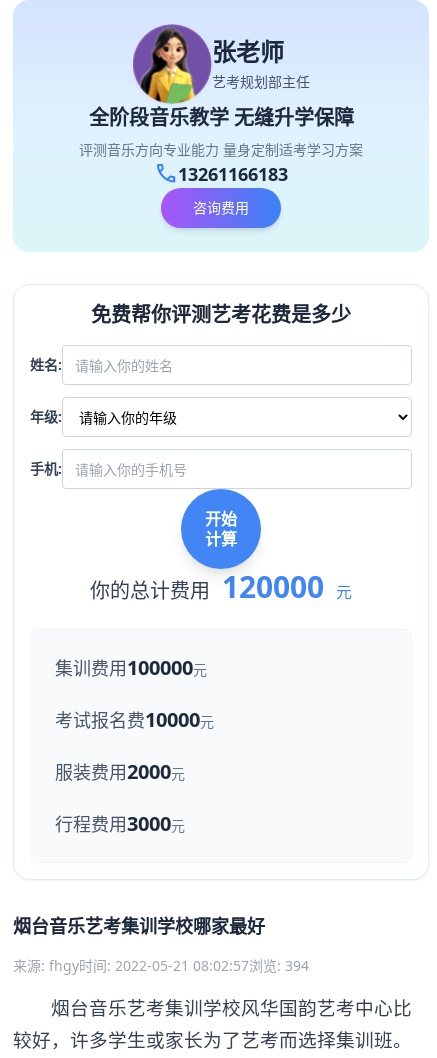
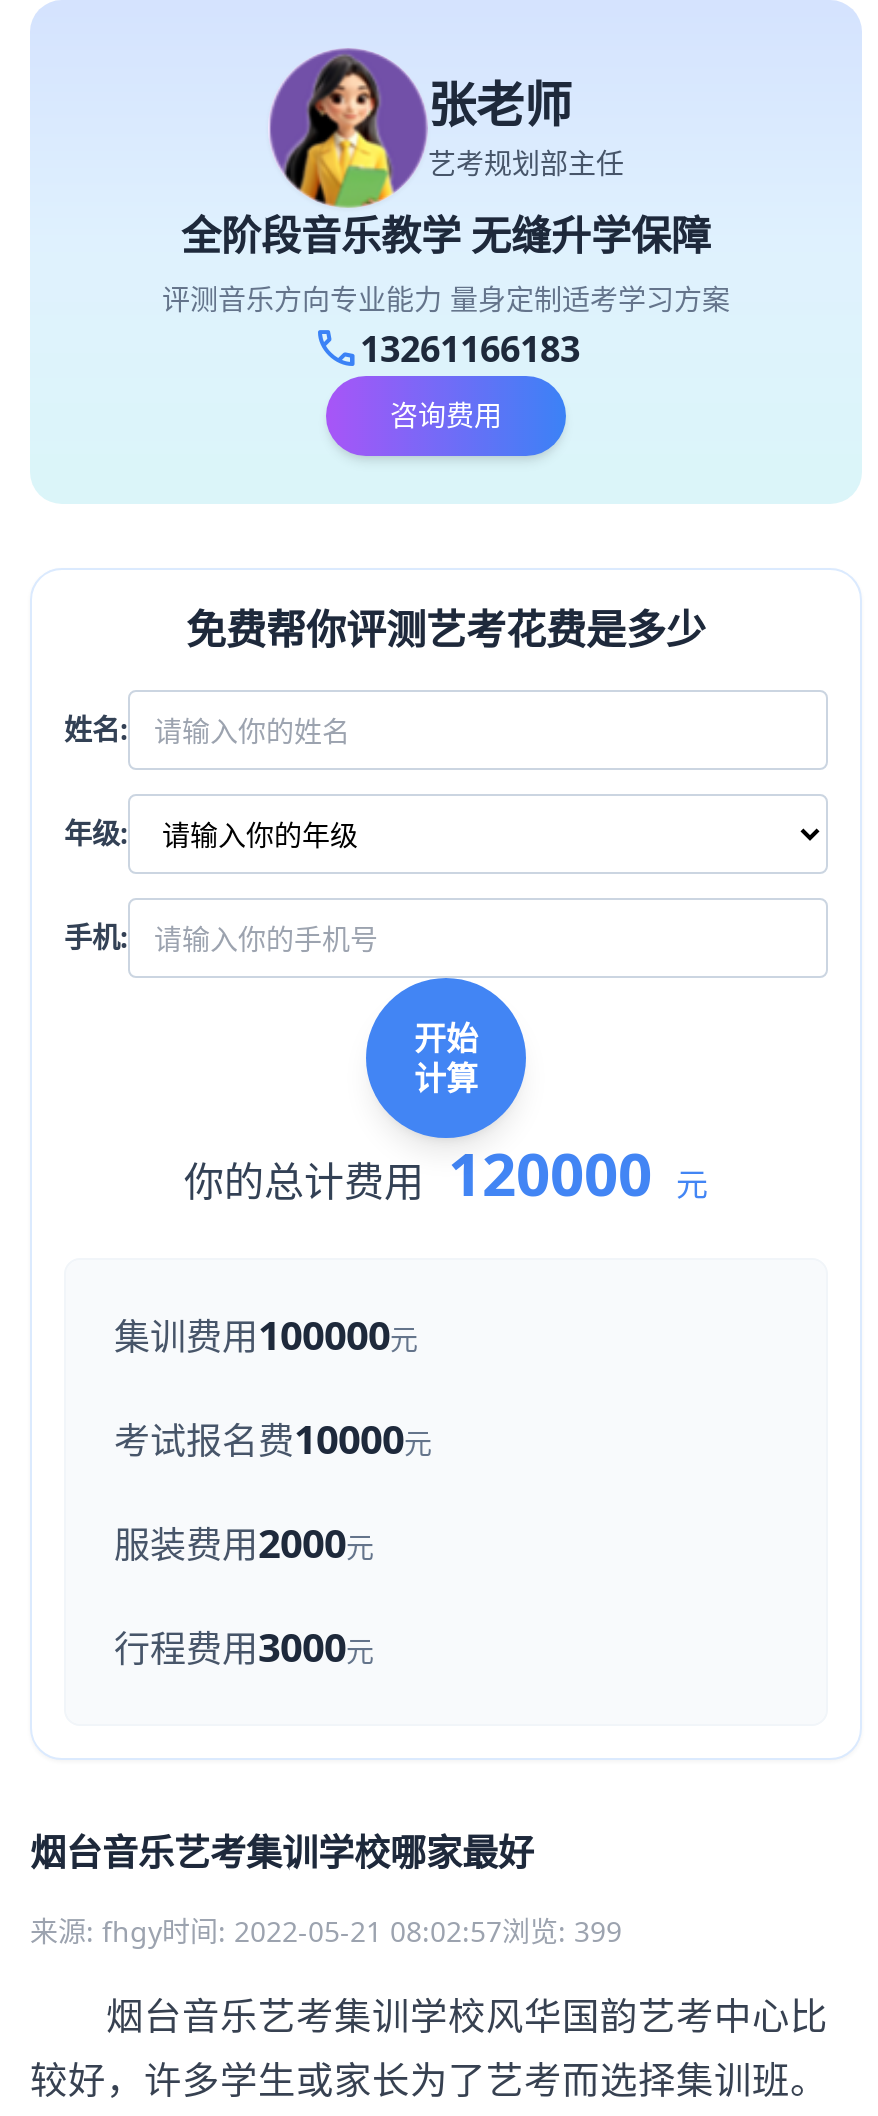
[13,956,309,975] 来源: fhgy时间: 2022-05-21 08:02:57浏览: 394 -> [30,1912,622,1950] 来源: fhgy时间: 2022-05-21 08:02:57浏览: 399

